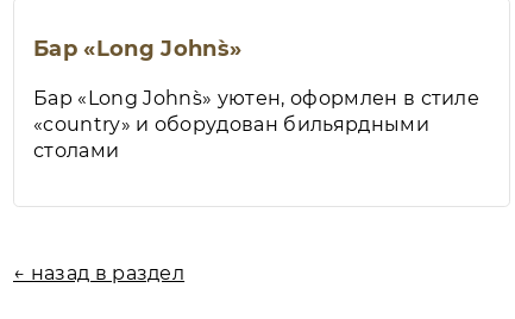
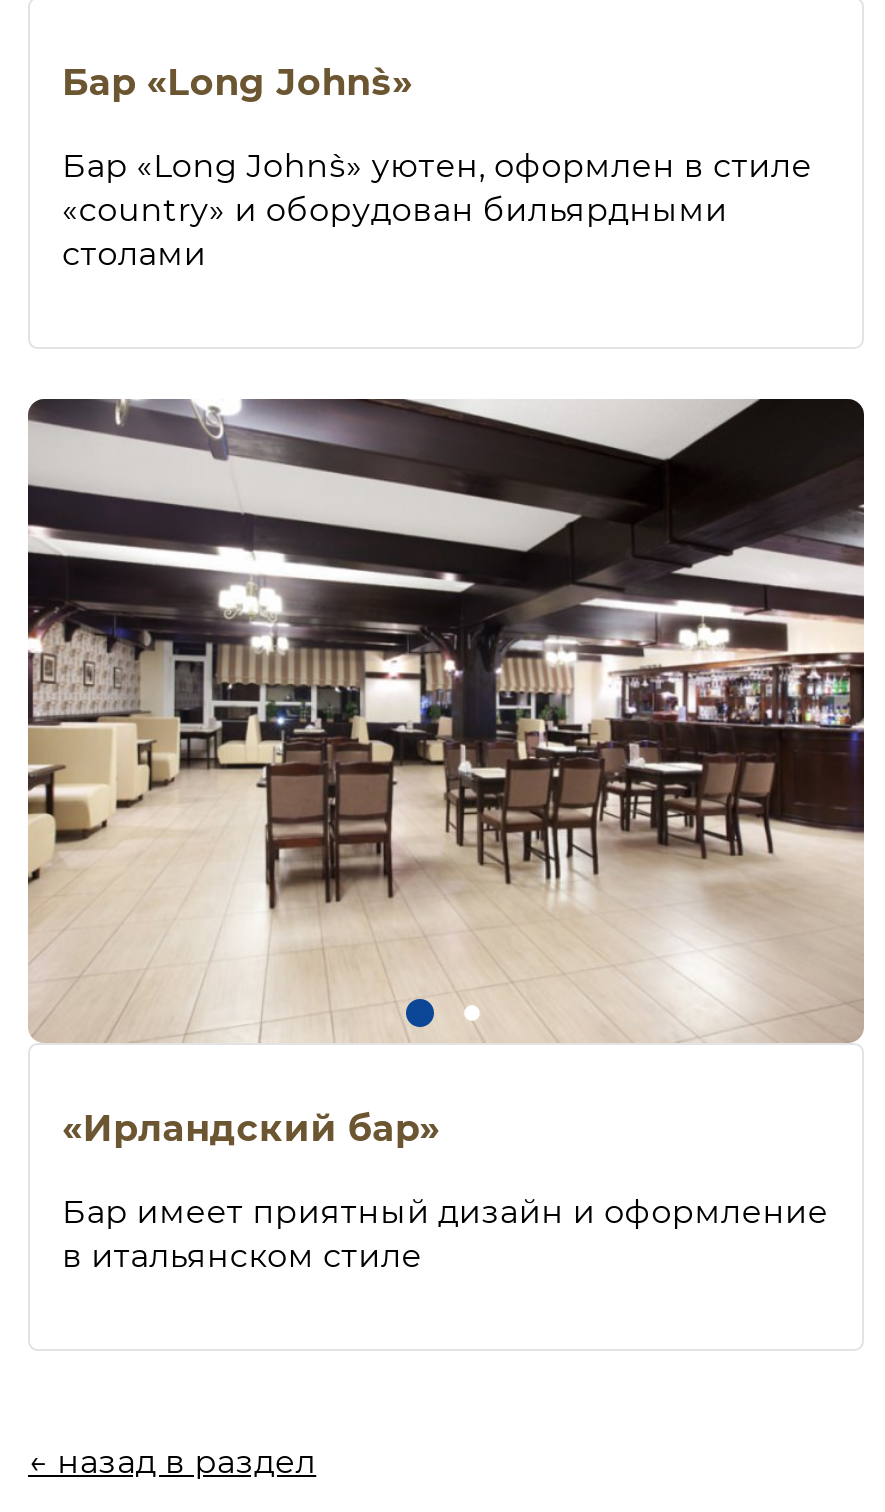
none -> [26,396,866,1275] [image] | «Ирландский бар» | Бар имеет приятный дизайн и оформление | в итальянском стиле

